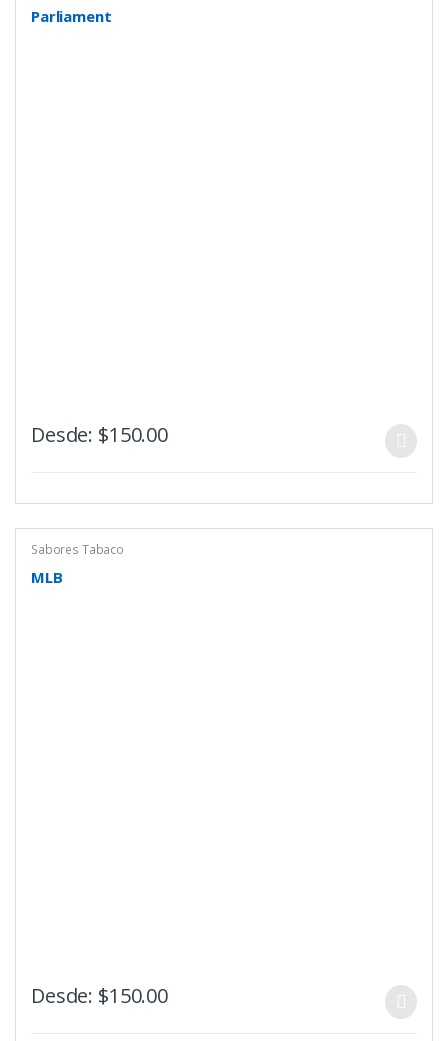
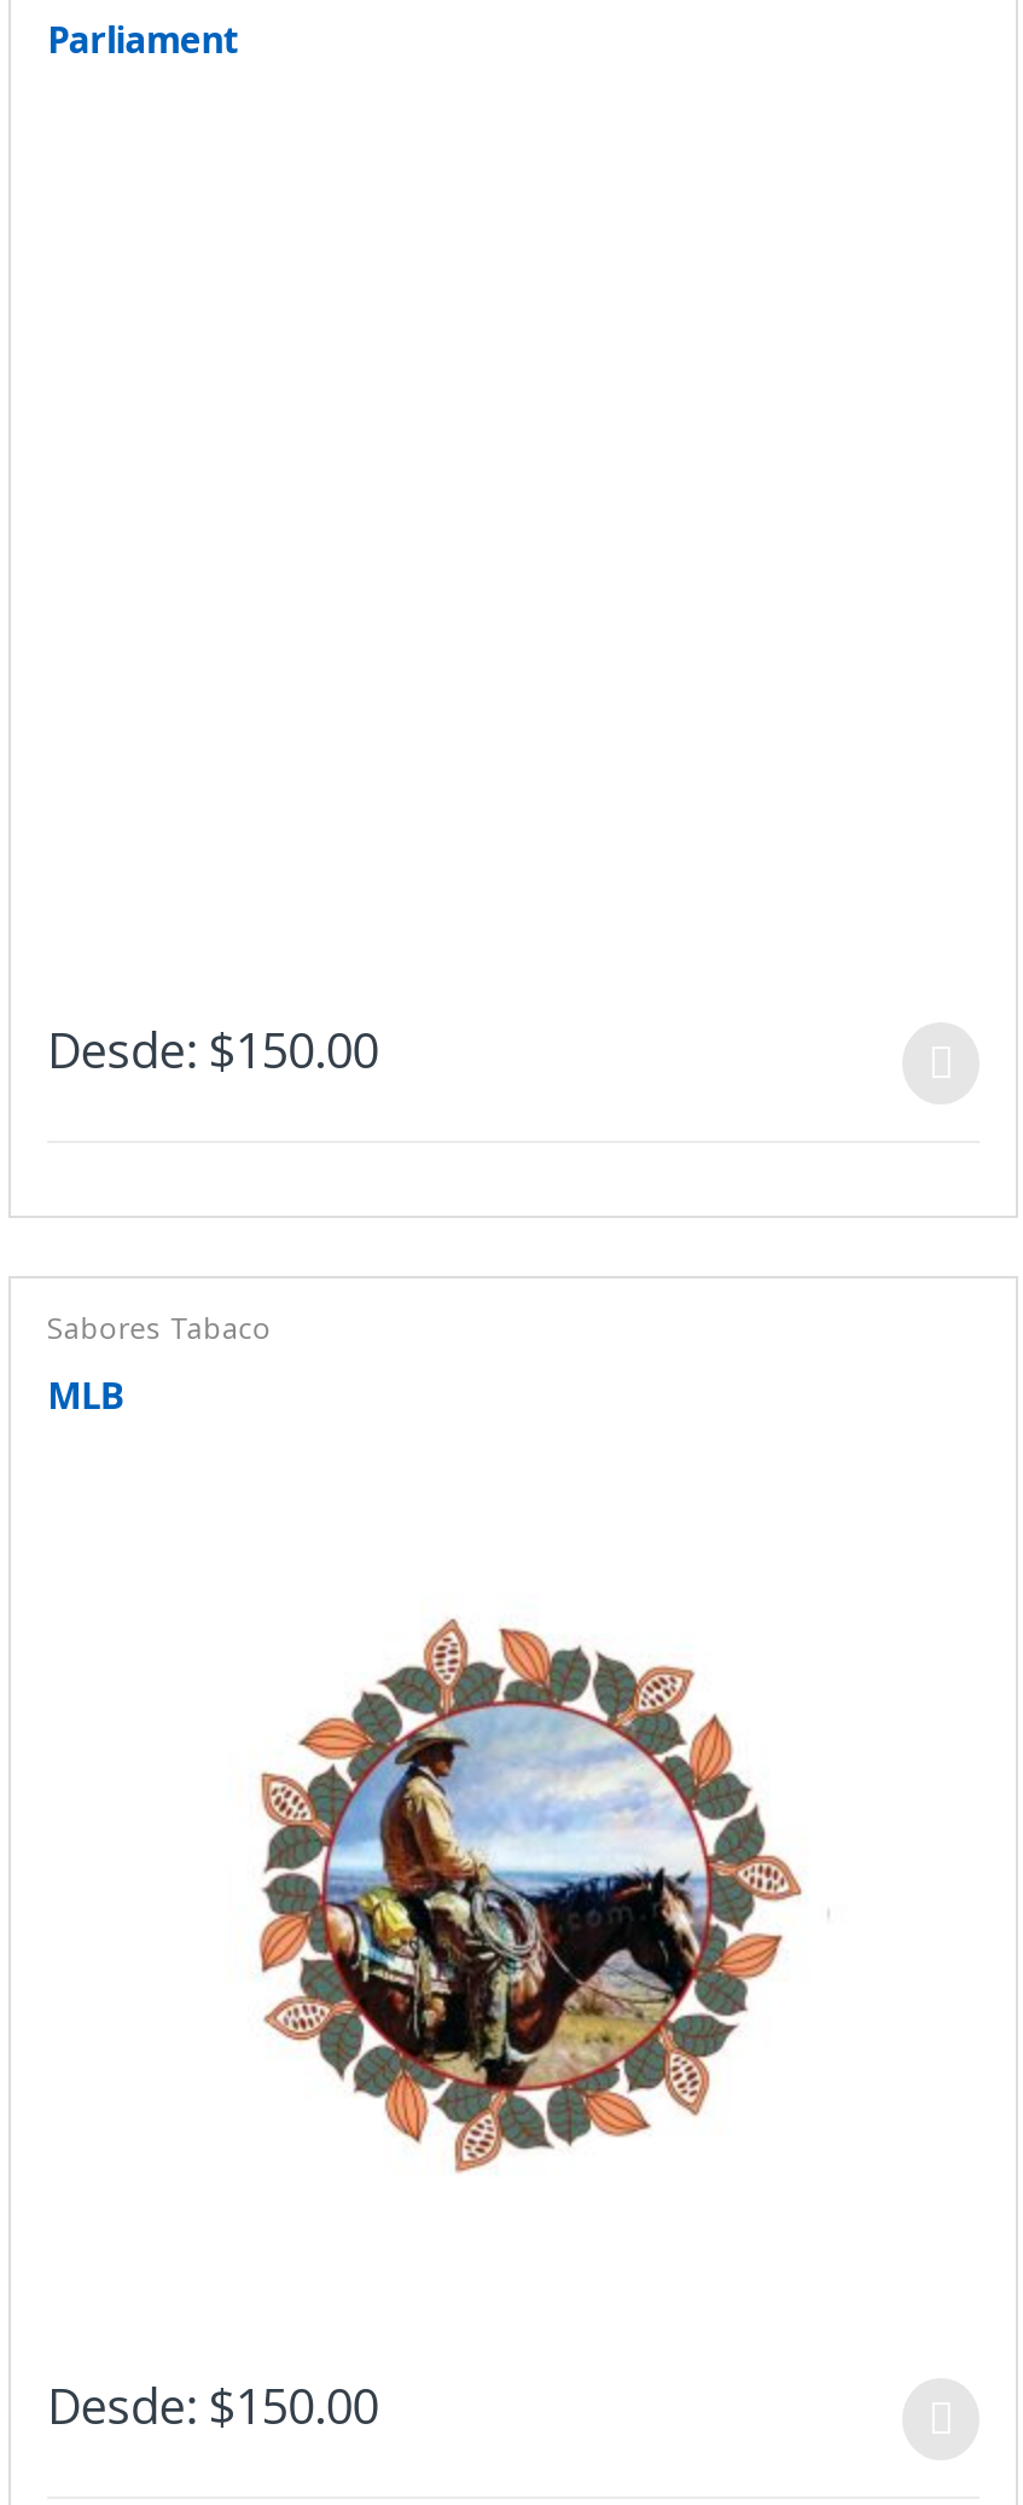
none -> [257,1617,803,2175] [image]

